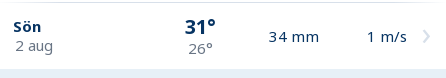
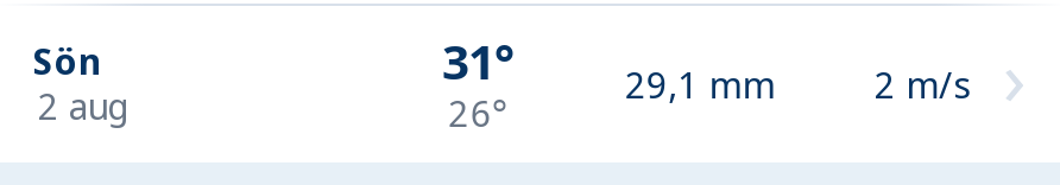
[269,26,319,46] 34 mm -> [626,61,775,109] 29,1 mm
[367,26,407,46] 1 m/s -> [875,61,970,109] 2 m/s

